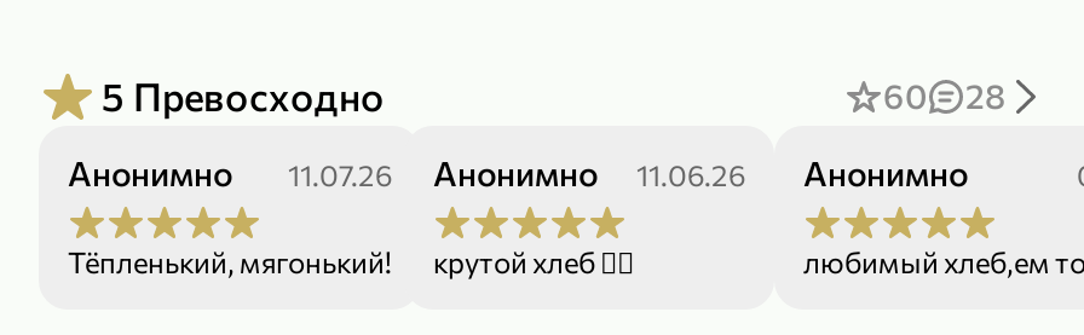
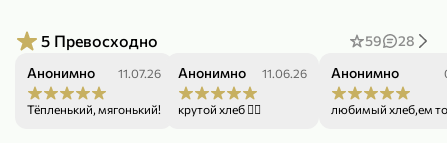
[883,75,1007,116] 60 28 -> [365,32,415,49] 59 28

